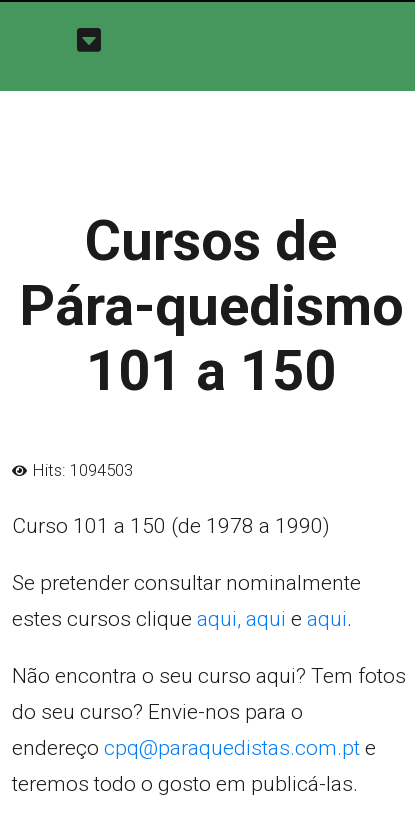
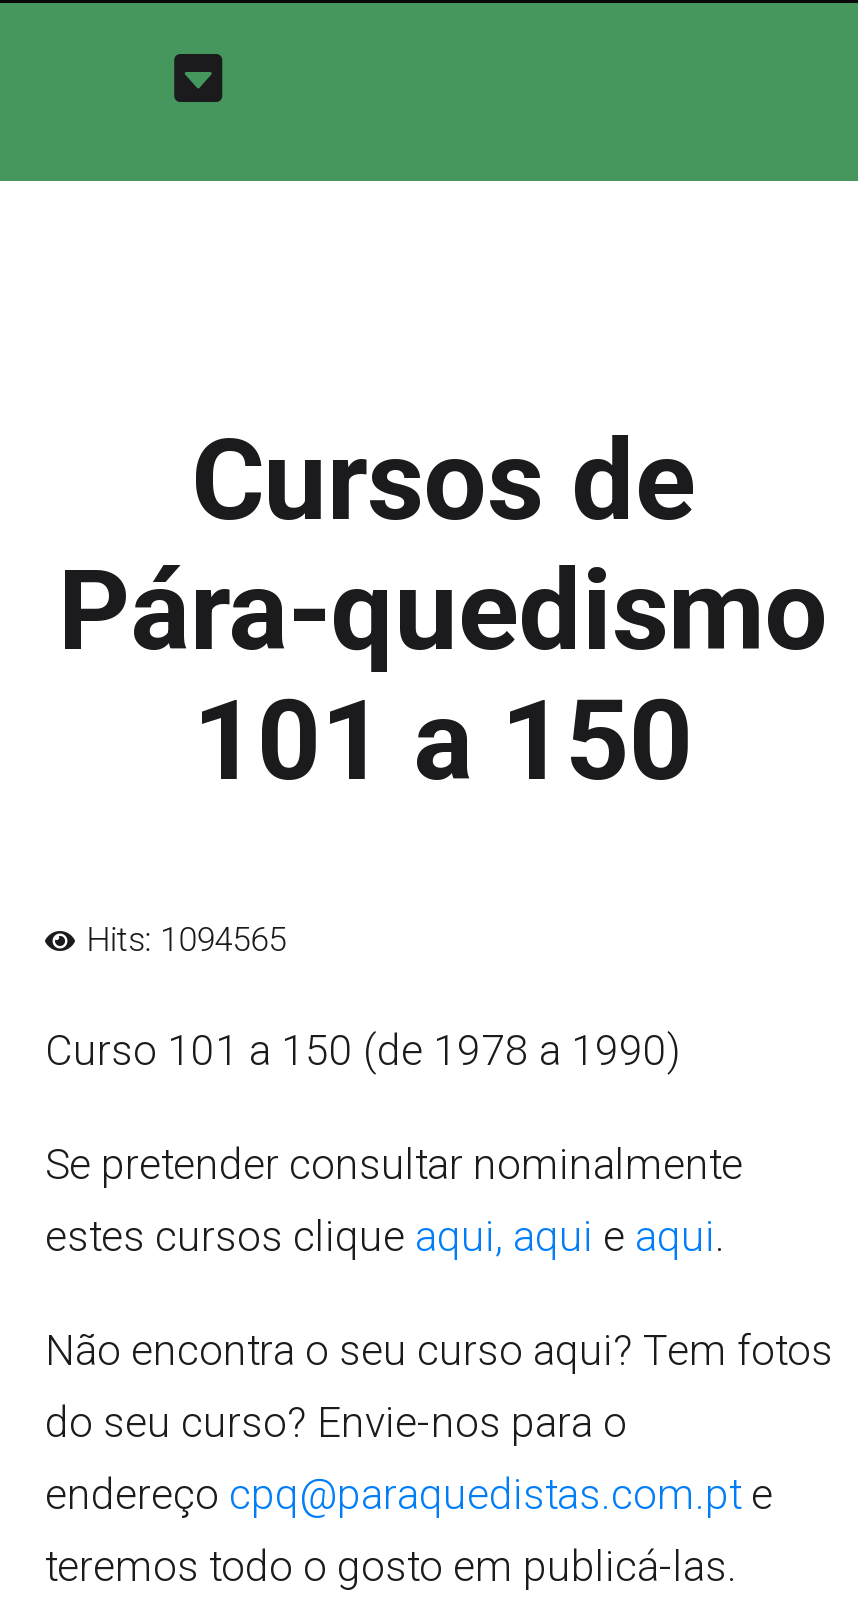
[33,460,133,480] Hits: 1094503 -> [86,919,286,959] Hits: 1094565

